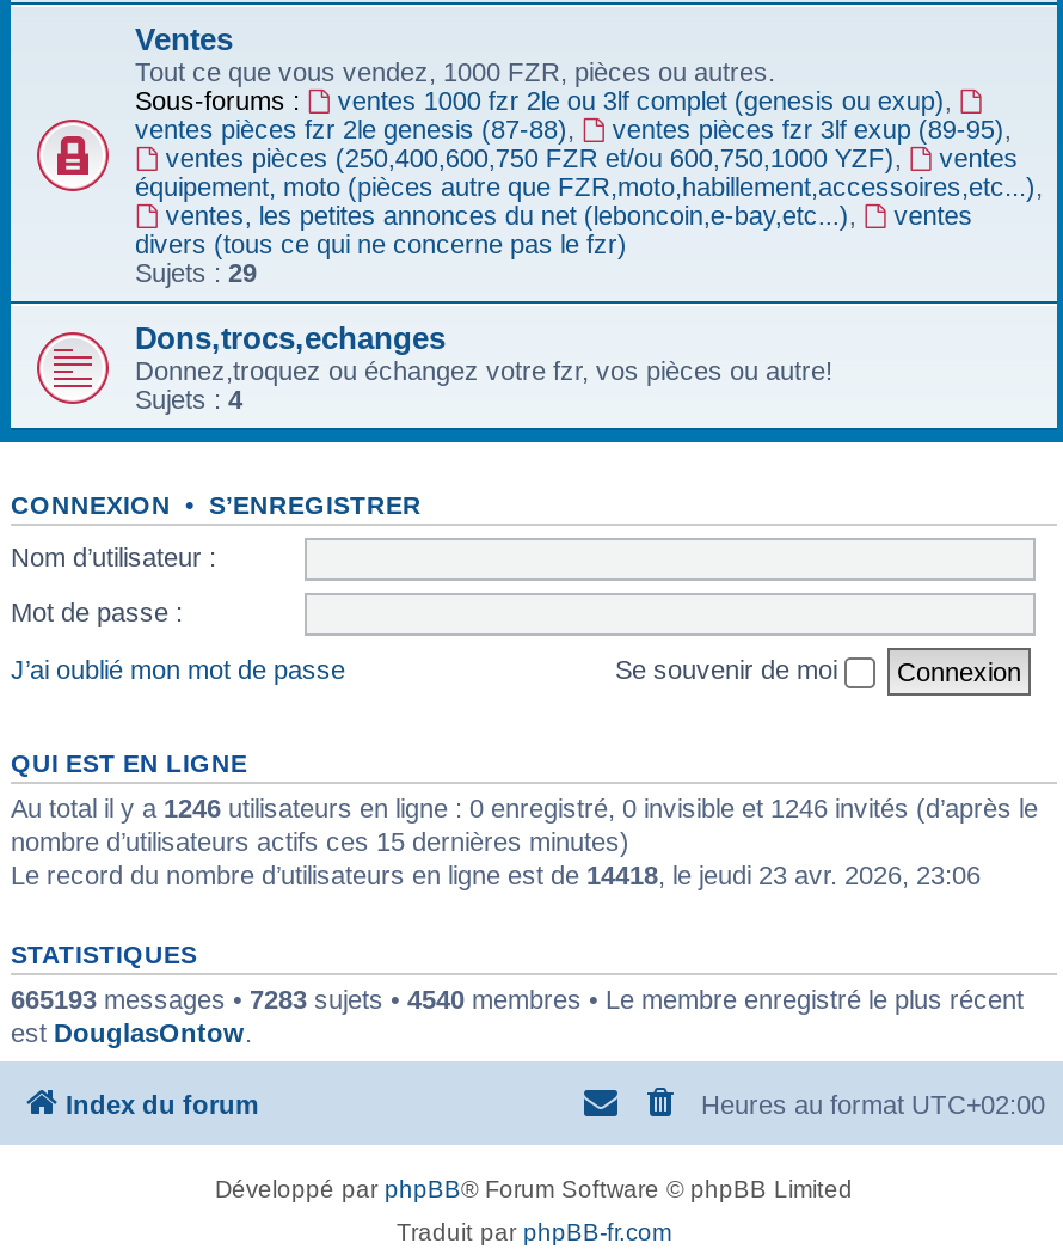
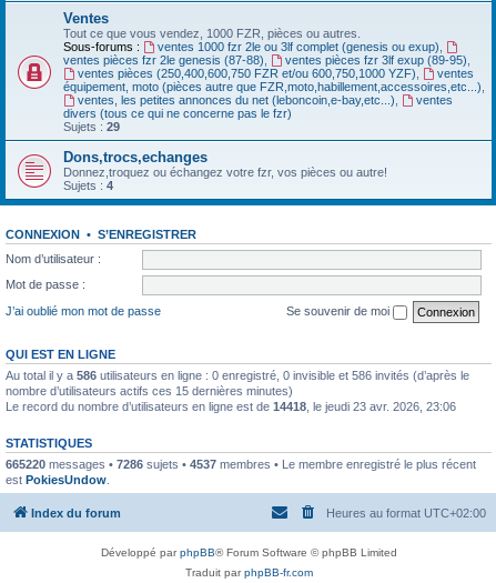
[11,792,1038,821] Au total il y a 1246 utilisateurs en ligne : 0 enregistré, 0 invisible et 1246 invités (d’après le -> [6,368,469,381] Au total il y a 586 utilisateurs en ligne : 0 enregistré, 0 invisible et 586 invités (d’après le
[11,984,1024,1012] 665193 messages • 7283 sujets • 4540 membres • Le membre enregistré le plus récent -> [6,457,476,470] 665220 messages • 7286 sujets • 4537 membres • Le membre enregistré le plus récent
[11,1017,252,1046] est DouglasOntow. -> [6,473,110,486] est PokiesUndow.

